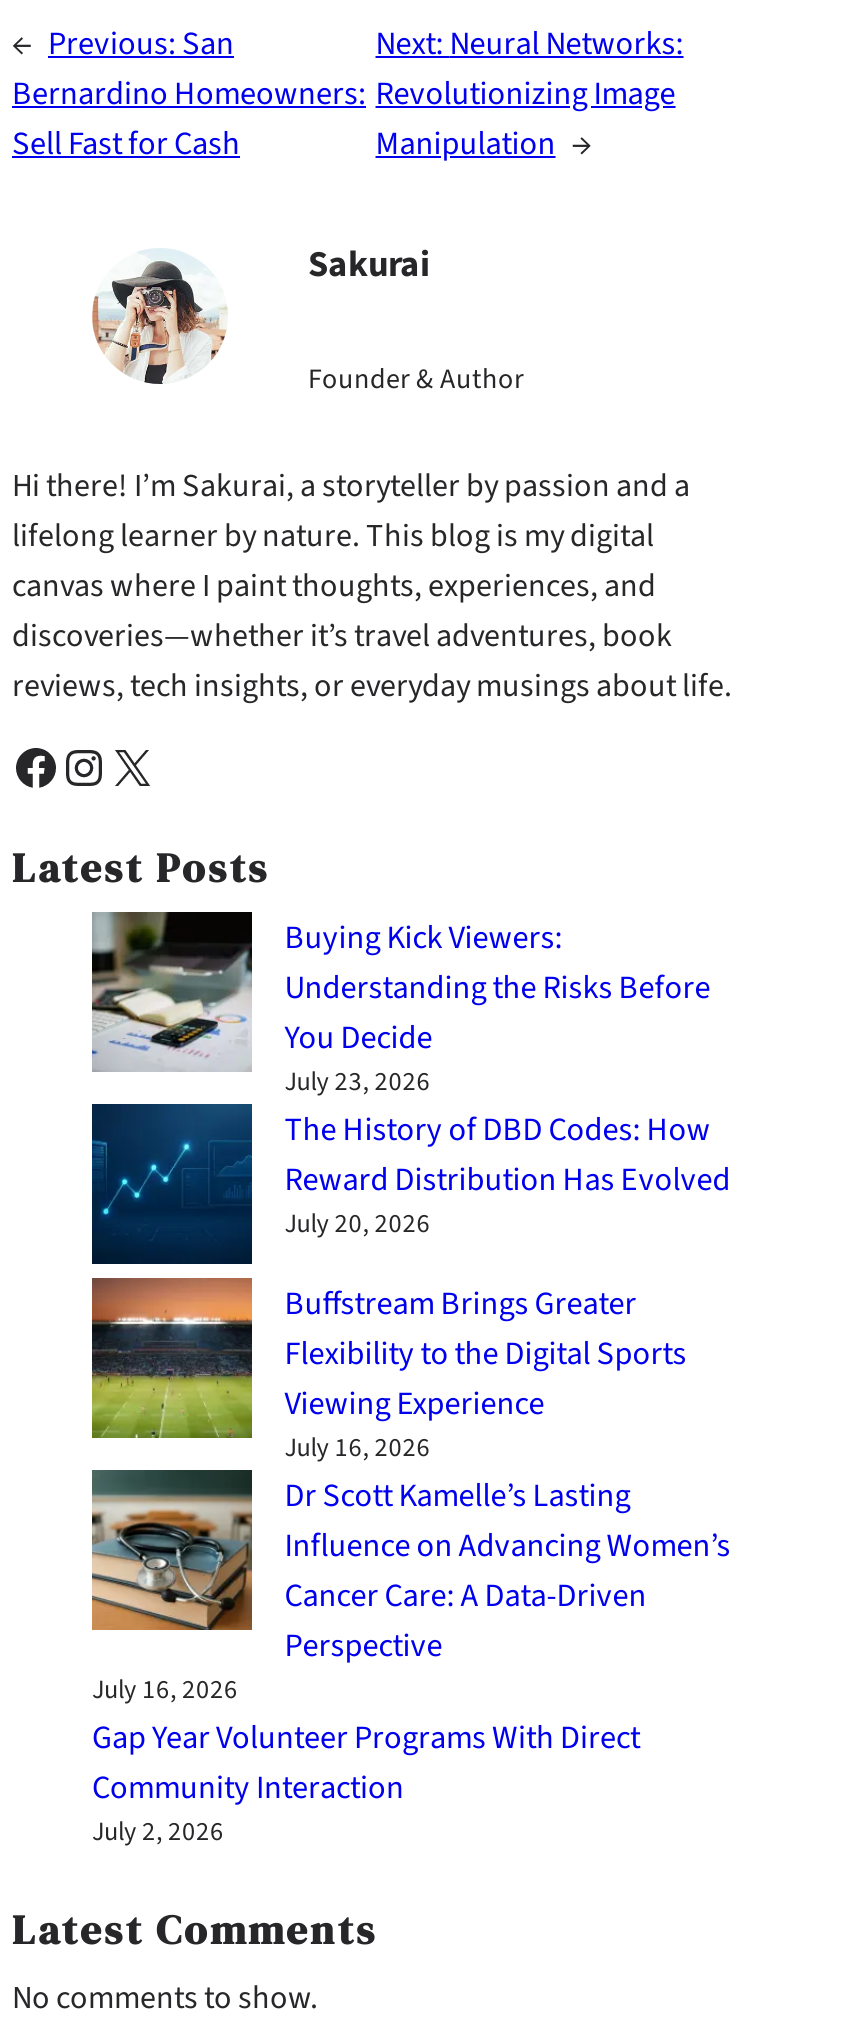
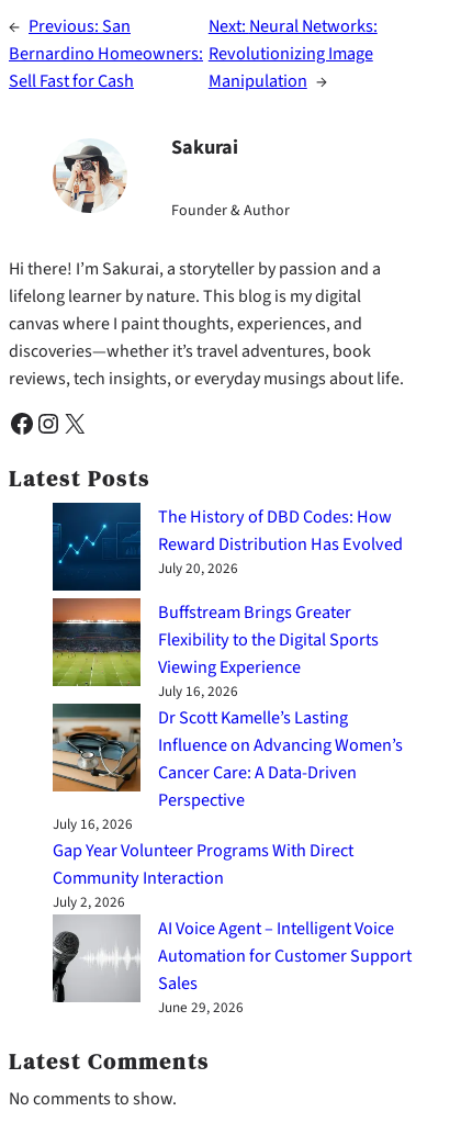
[90,910,710,1101] [image] | Buying Kick Viewers: | Understanding the Risks Before | You Decide | July 23, 2026 -> none
moved [90,1104,730,1851] -> [52,503,403,913]: [image] | The History of DBD Codes: How | Reward Distribution Has Evolved | ... | Community Interaction | July 2, 2026
none -> [52,914,412,1018] [image] | AI Voice Agent – Intelligent Voice | Automation for Customer Support | Sales | June 29, 2026

